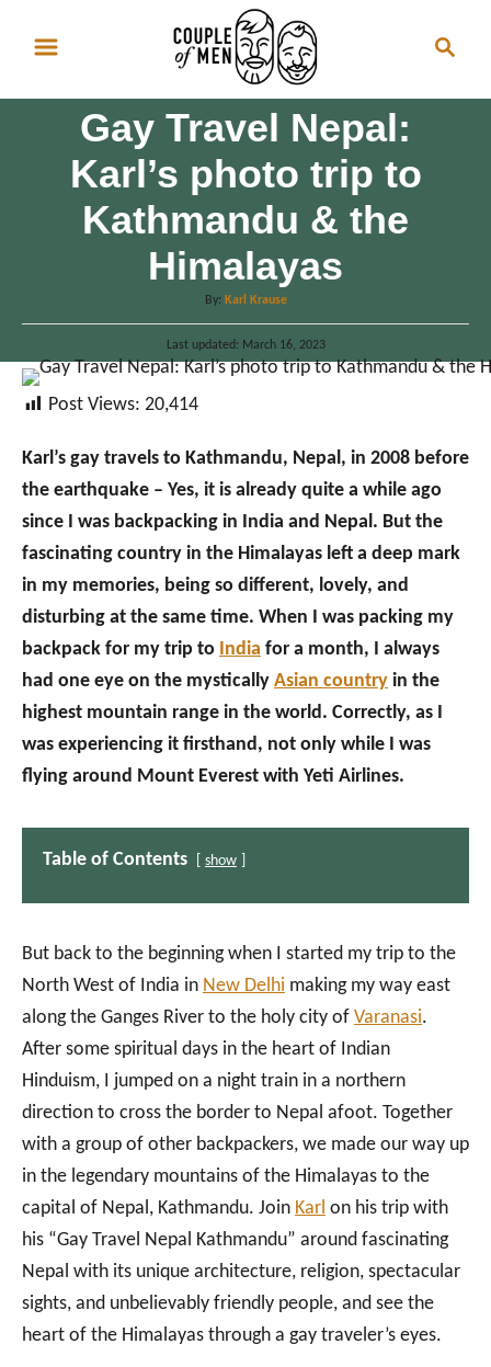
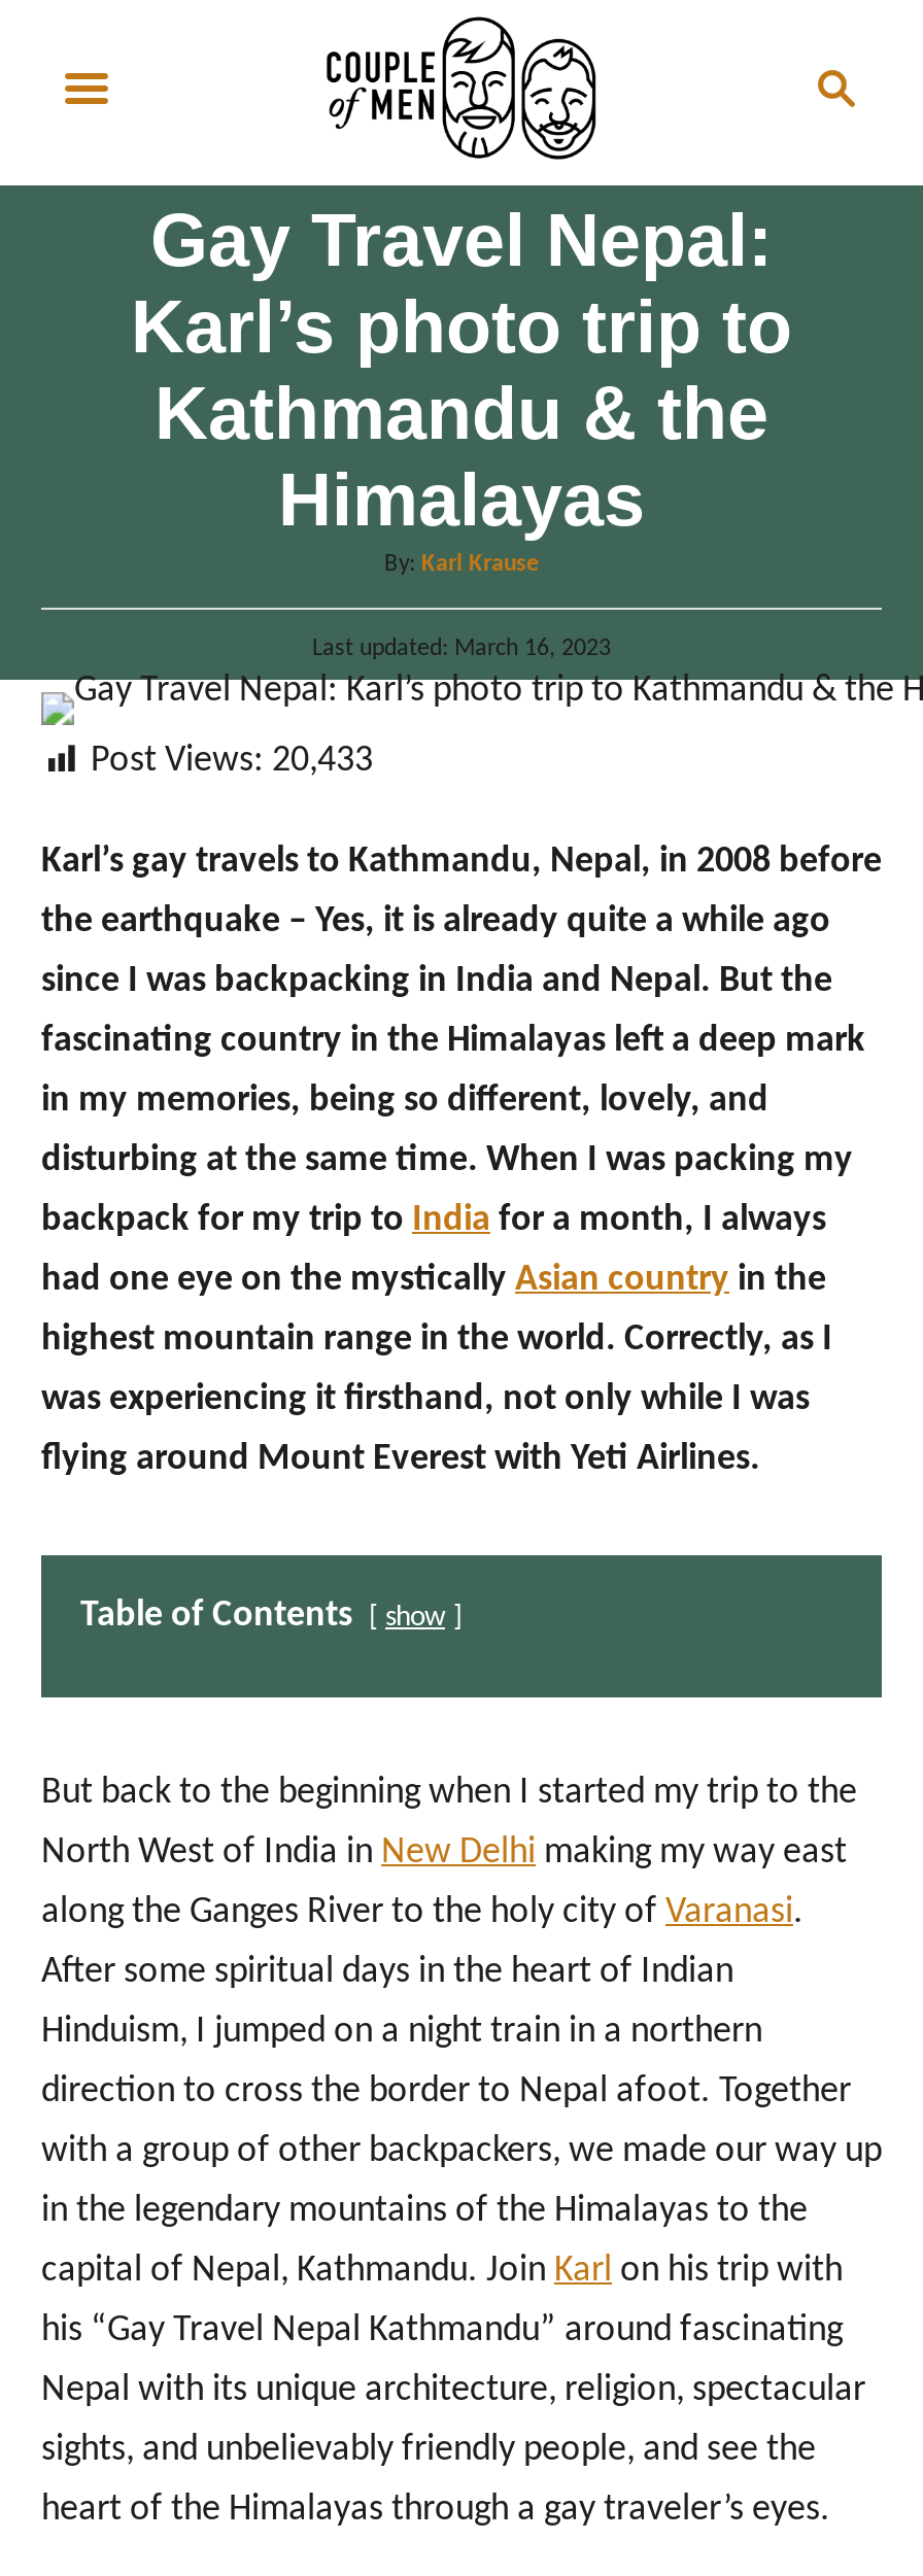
[48,395,198,415] Post Views: 20,414 -> [91,742,373,781] Post Views: 20,433

